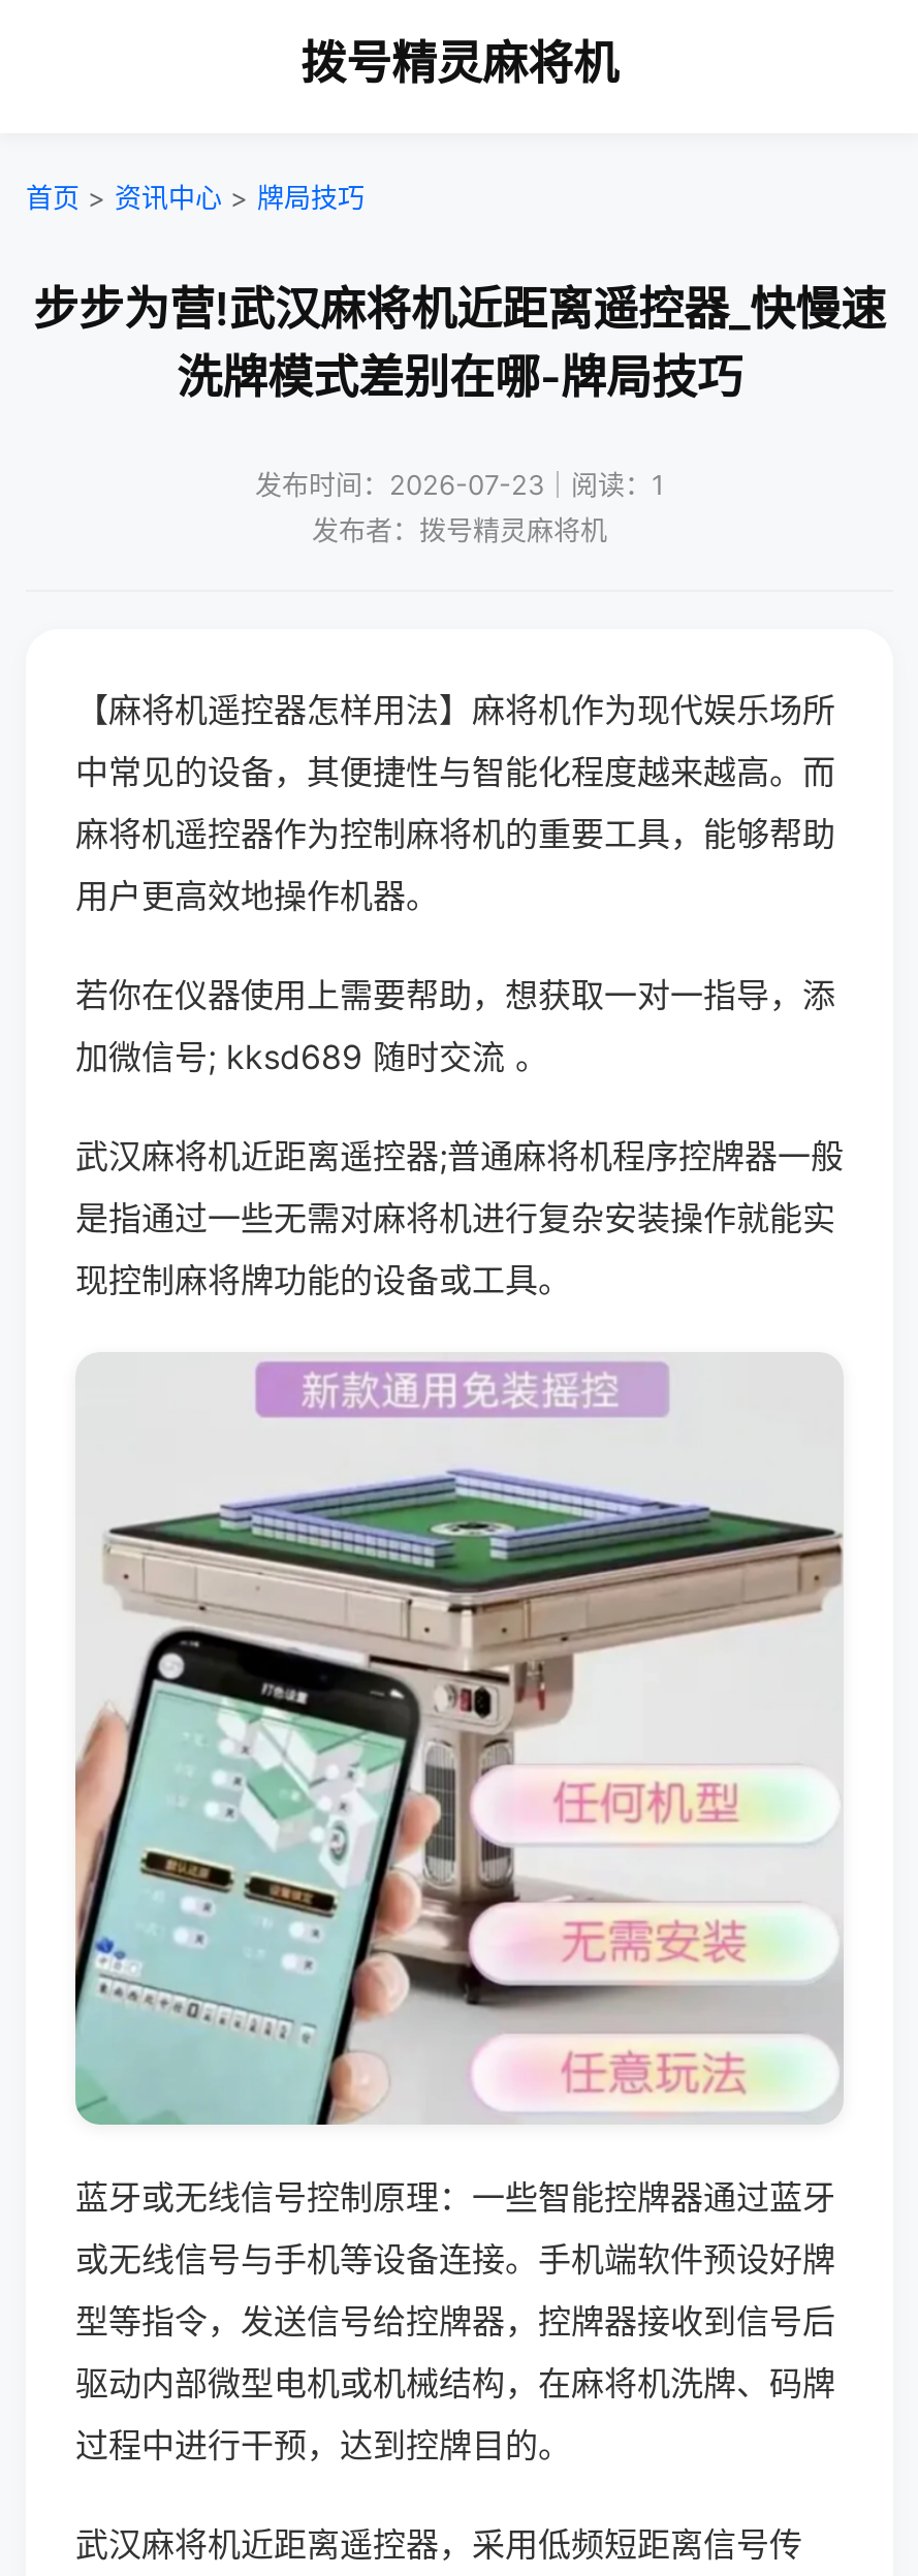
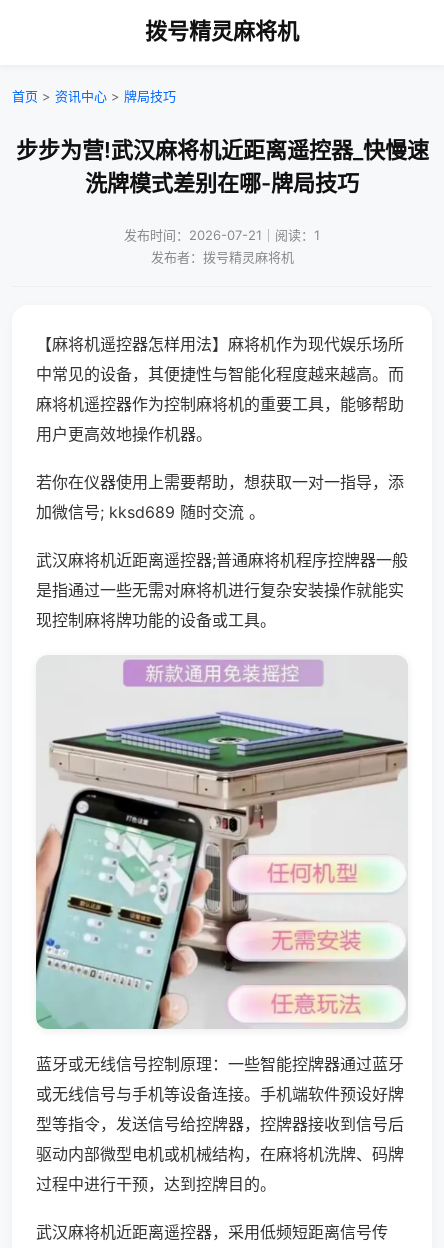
[255,468,664,501] 发布时间：2026-07-23｜阅读：1 -> [124,227,320,243] 发布时间：2026-07-21｜阅读：1

